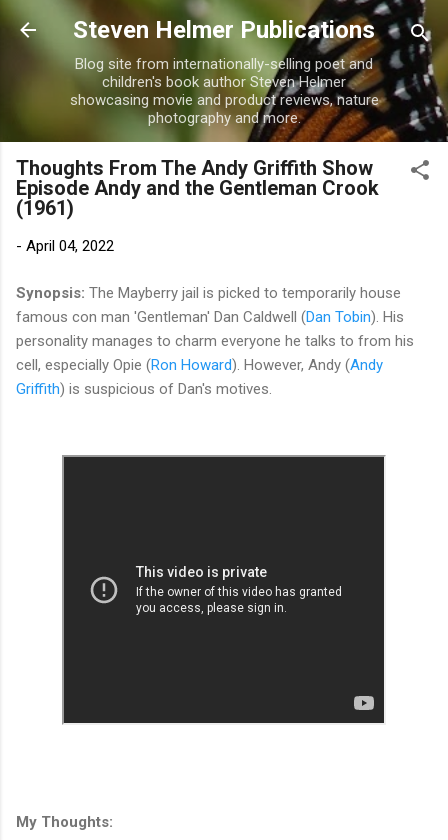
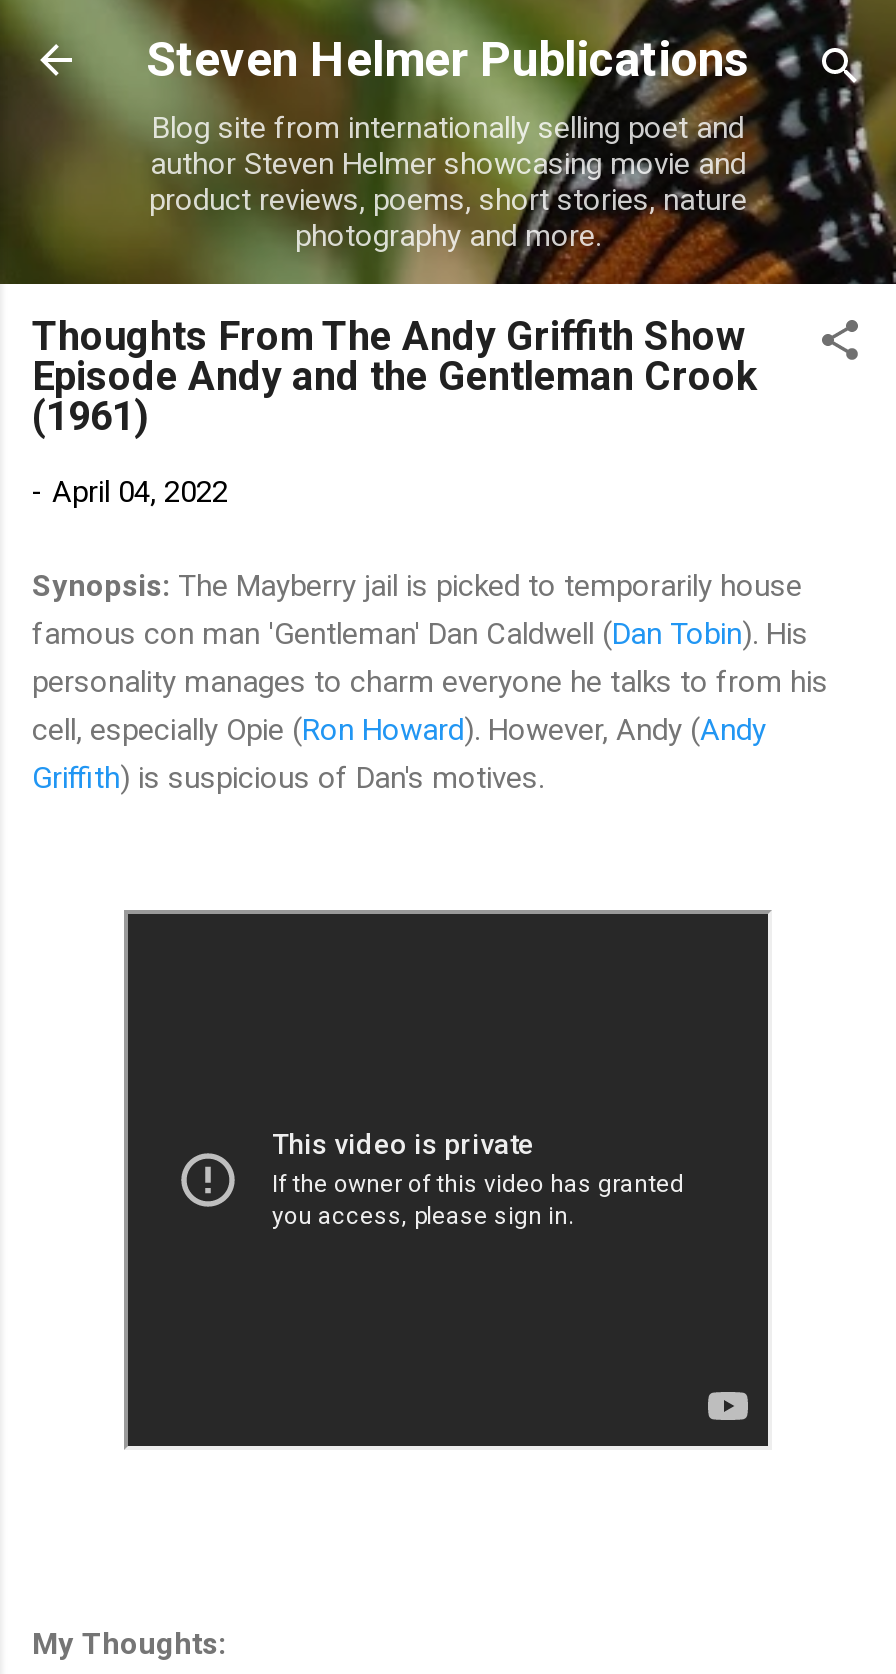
[69,55,378,109] Blog site from internationally-selling poet and | children's book author Steven Helmer | showcasing movie and product reviews, nature -> [149,110,747,218] Blog site from internationally selling poet and | author Steven Helmer showcasing movie and | product reviews, poems, short stories, nature

